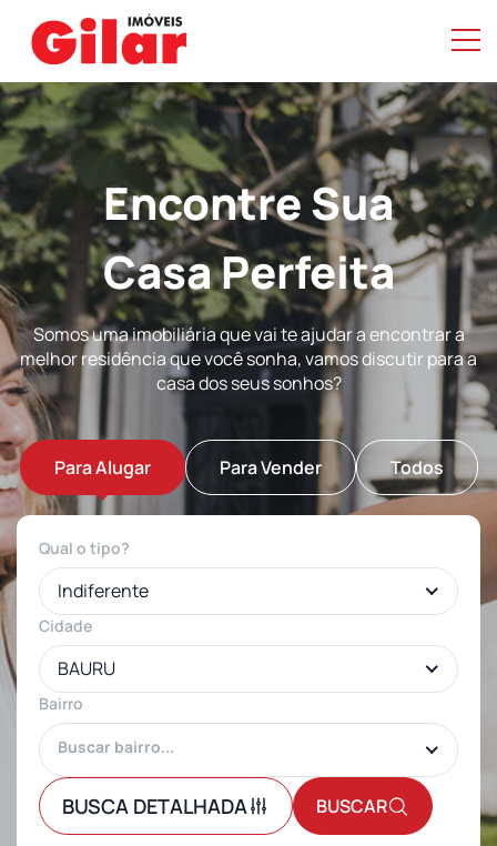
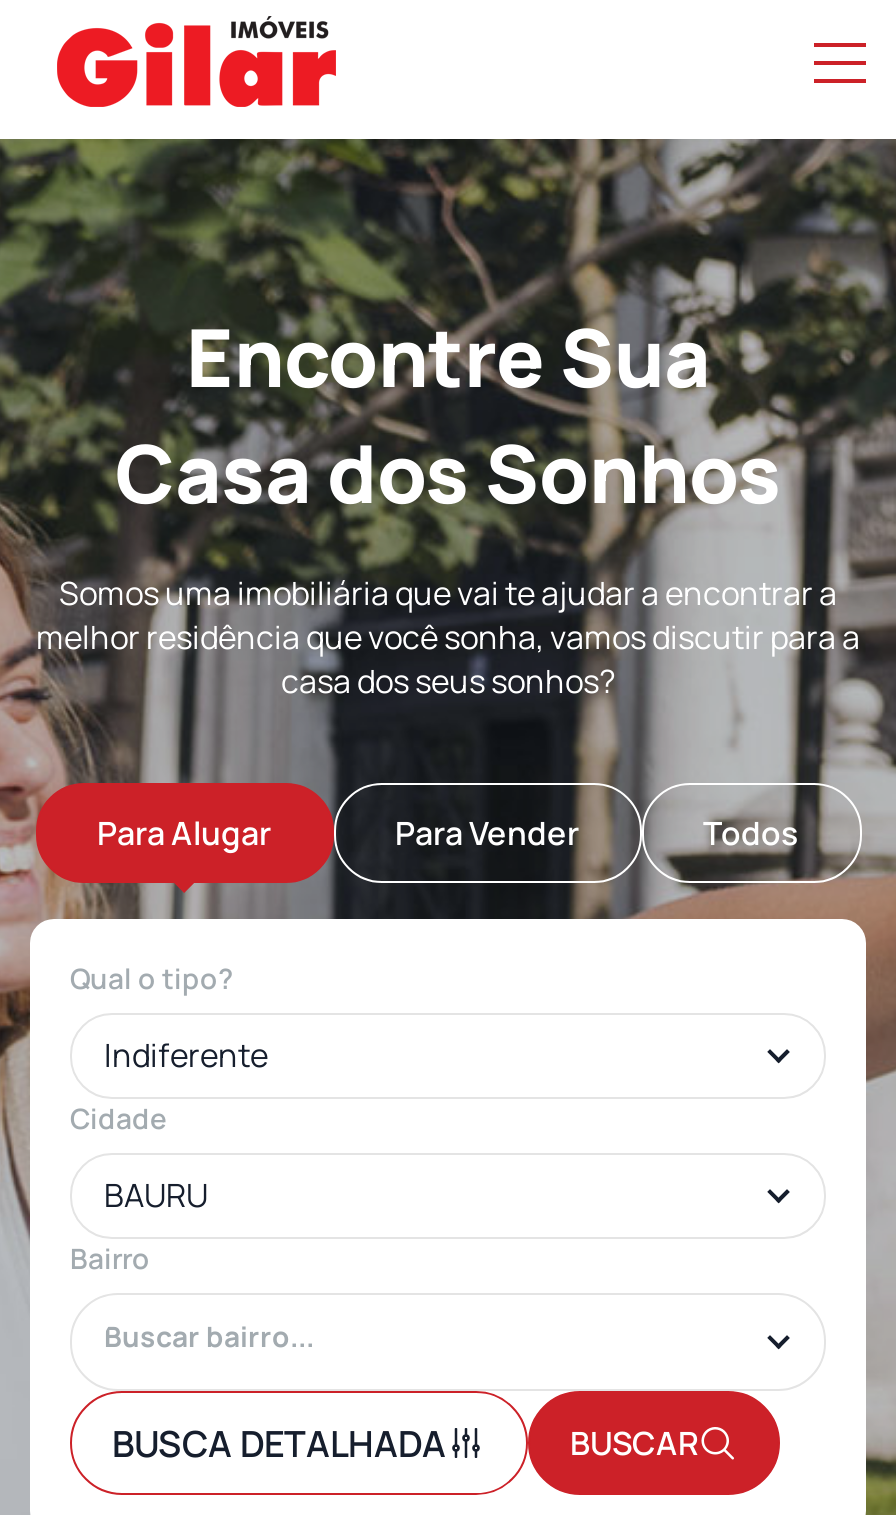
[103,236,394,298] Casa Perfeita -> [115,417,781,527] Casa dos Sonhos

